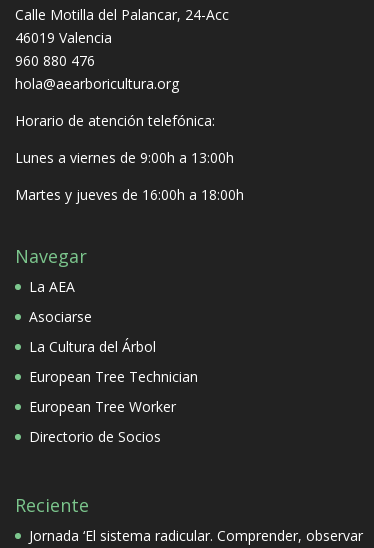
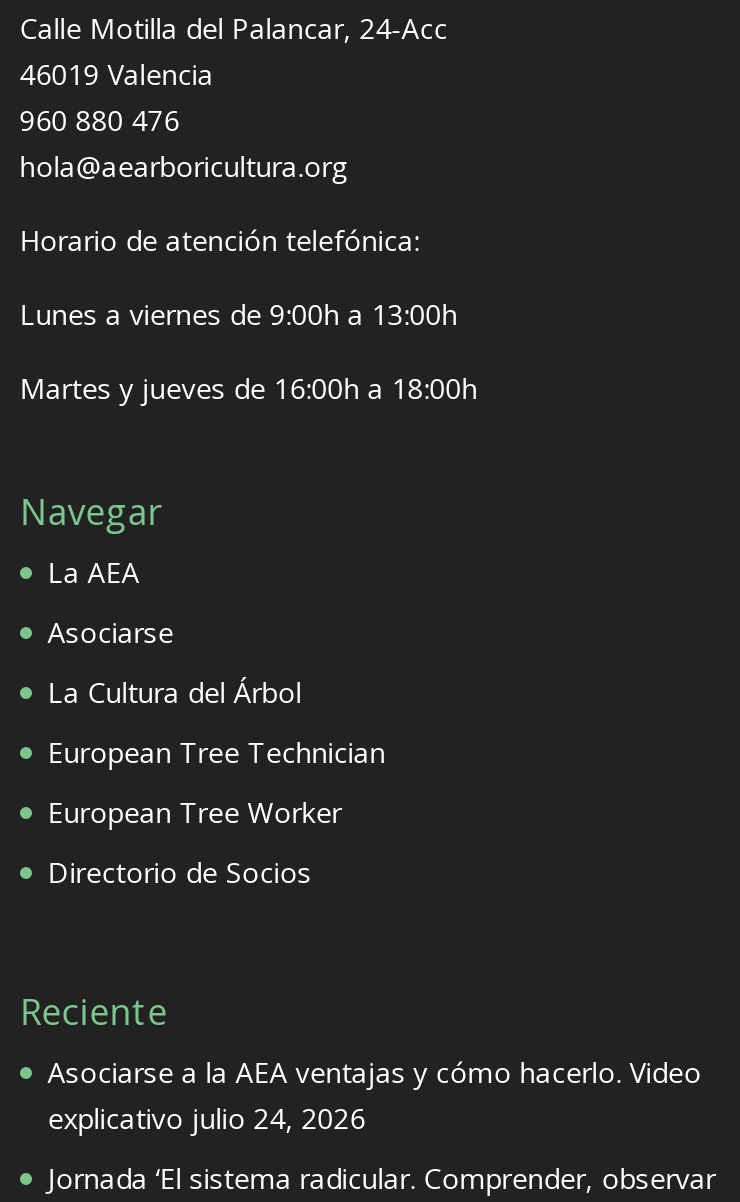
none -> [48,1053,702,1137] Asociarse a la AEA ventajas y cómo hacerlo. Video | explicativo julio 24, 2026

